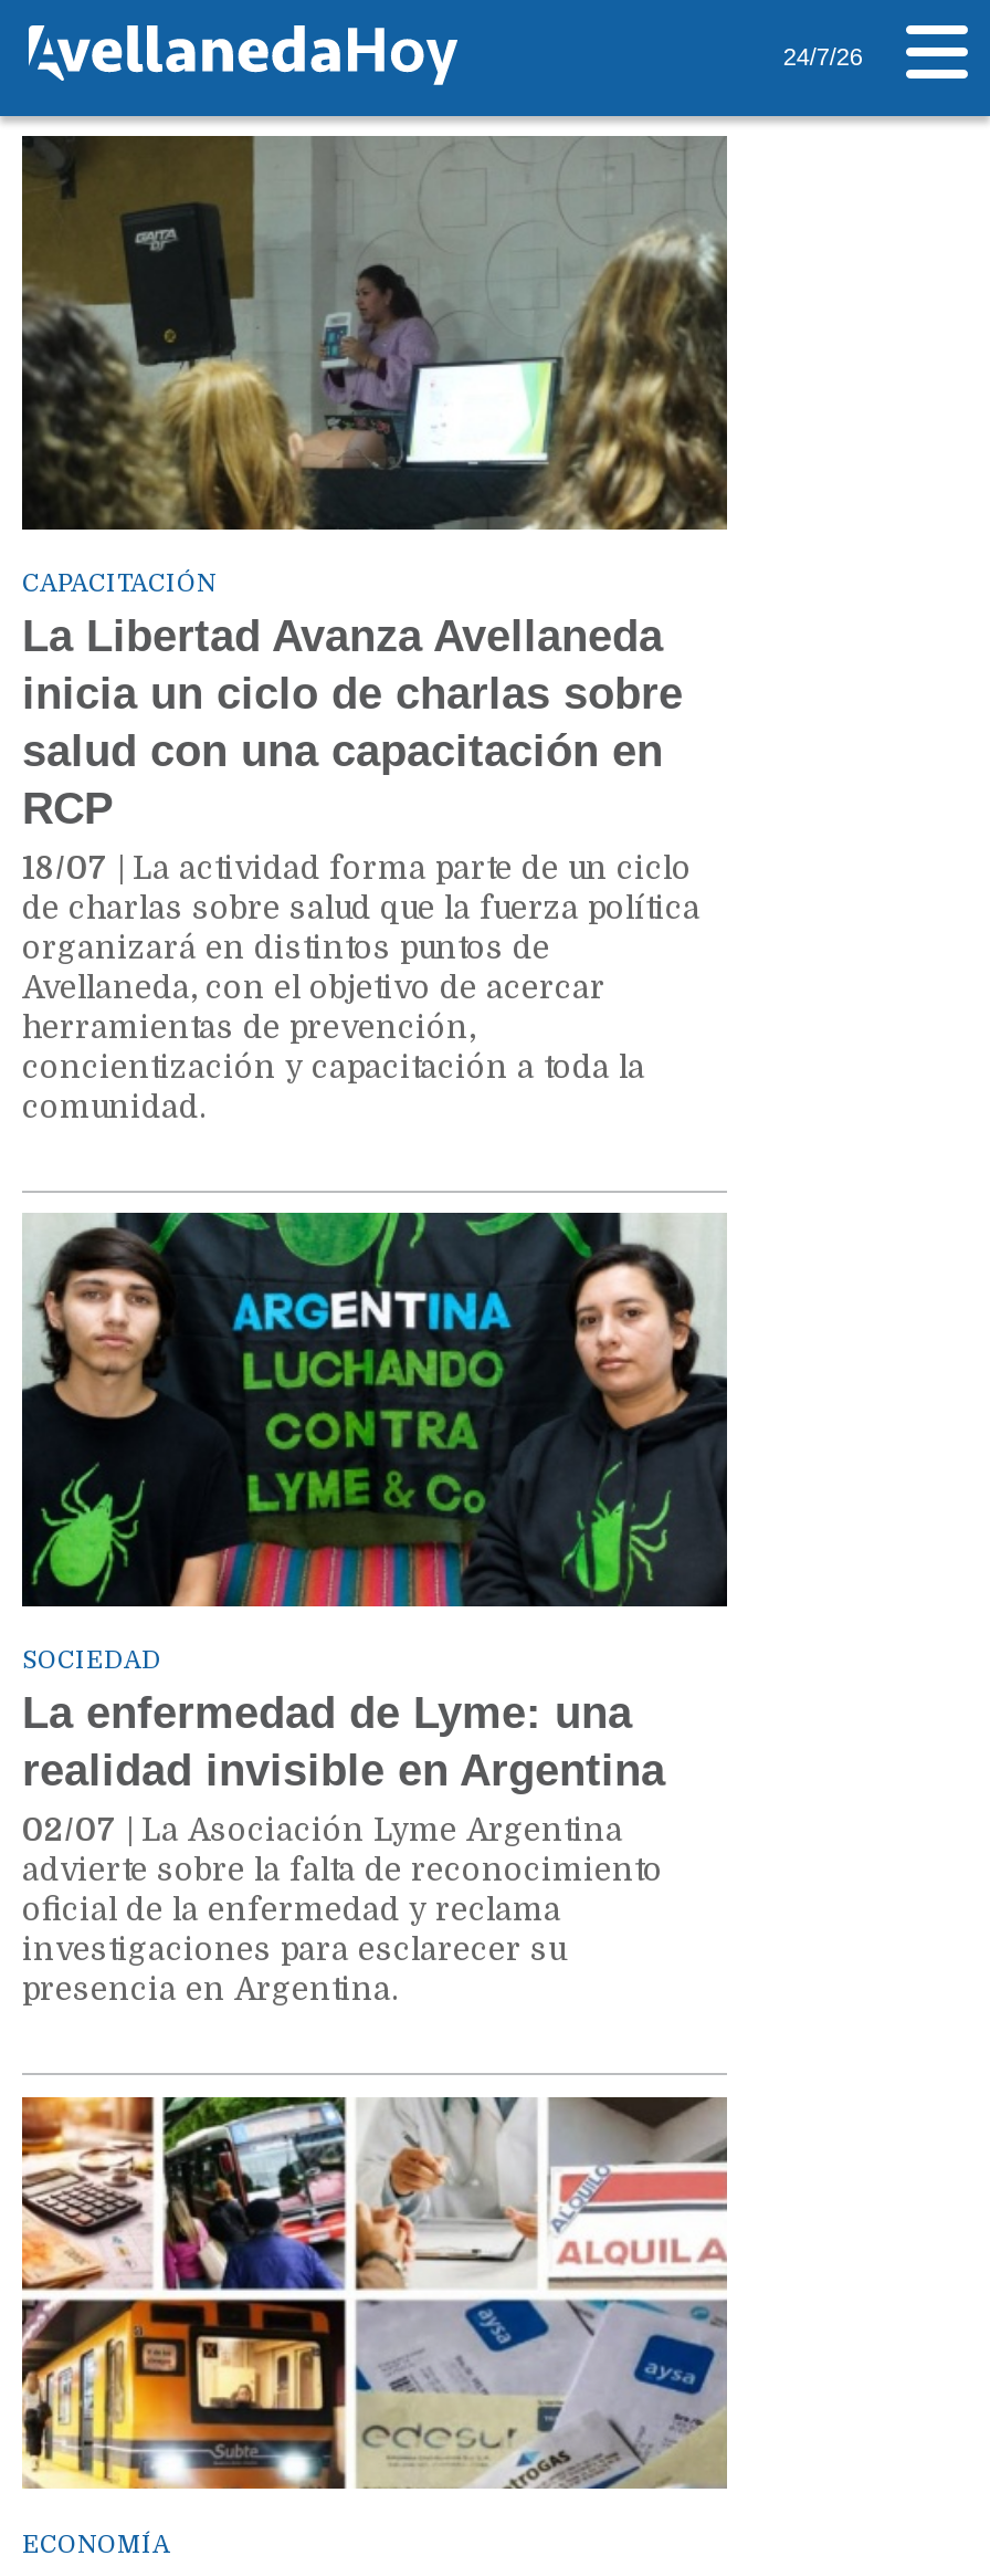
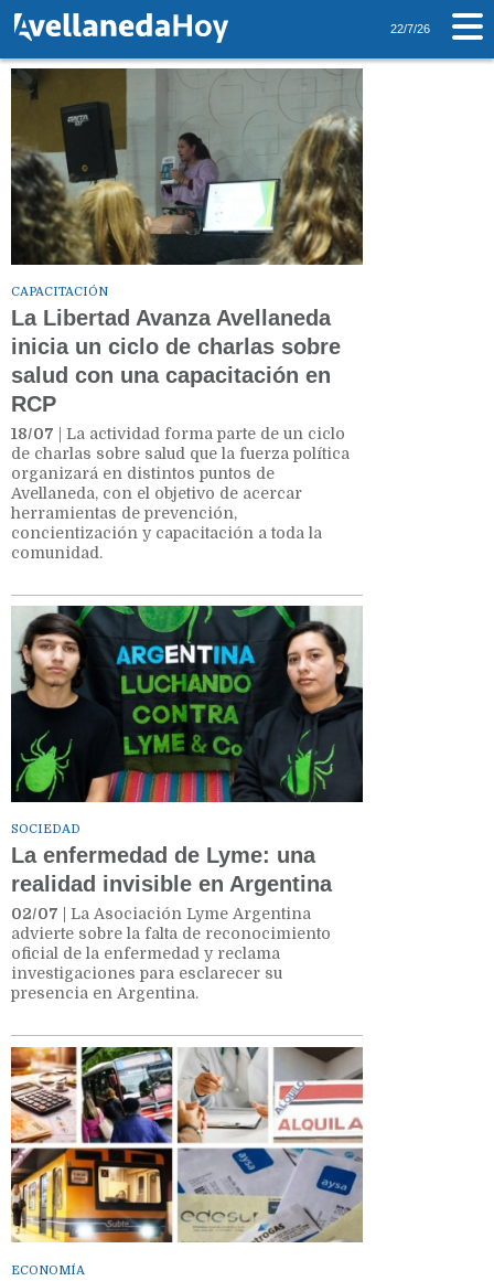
[783,42,863,69] 24/7/26 -> [391,22,430,35] 22/7/26

